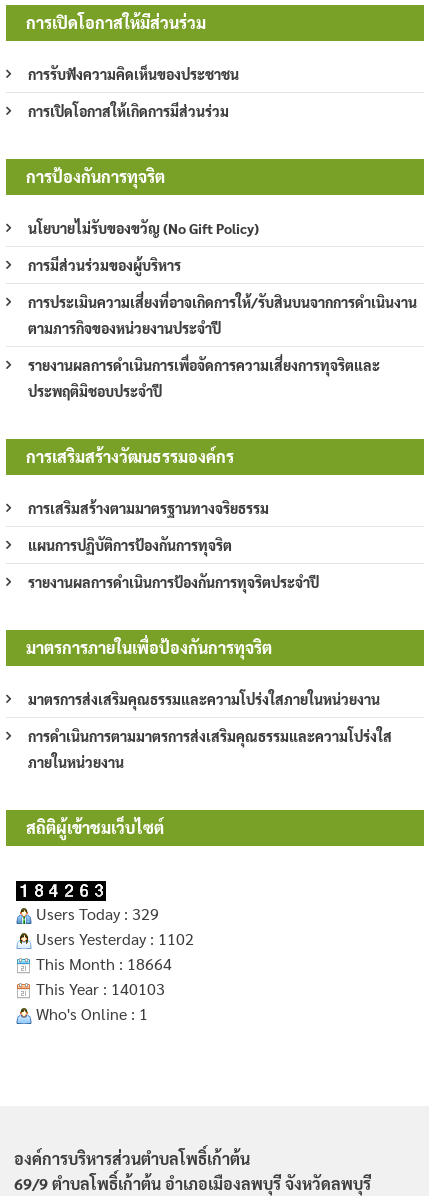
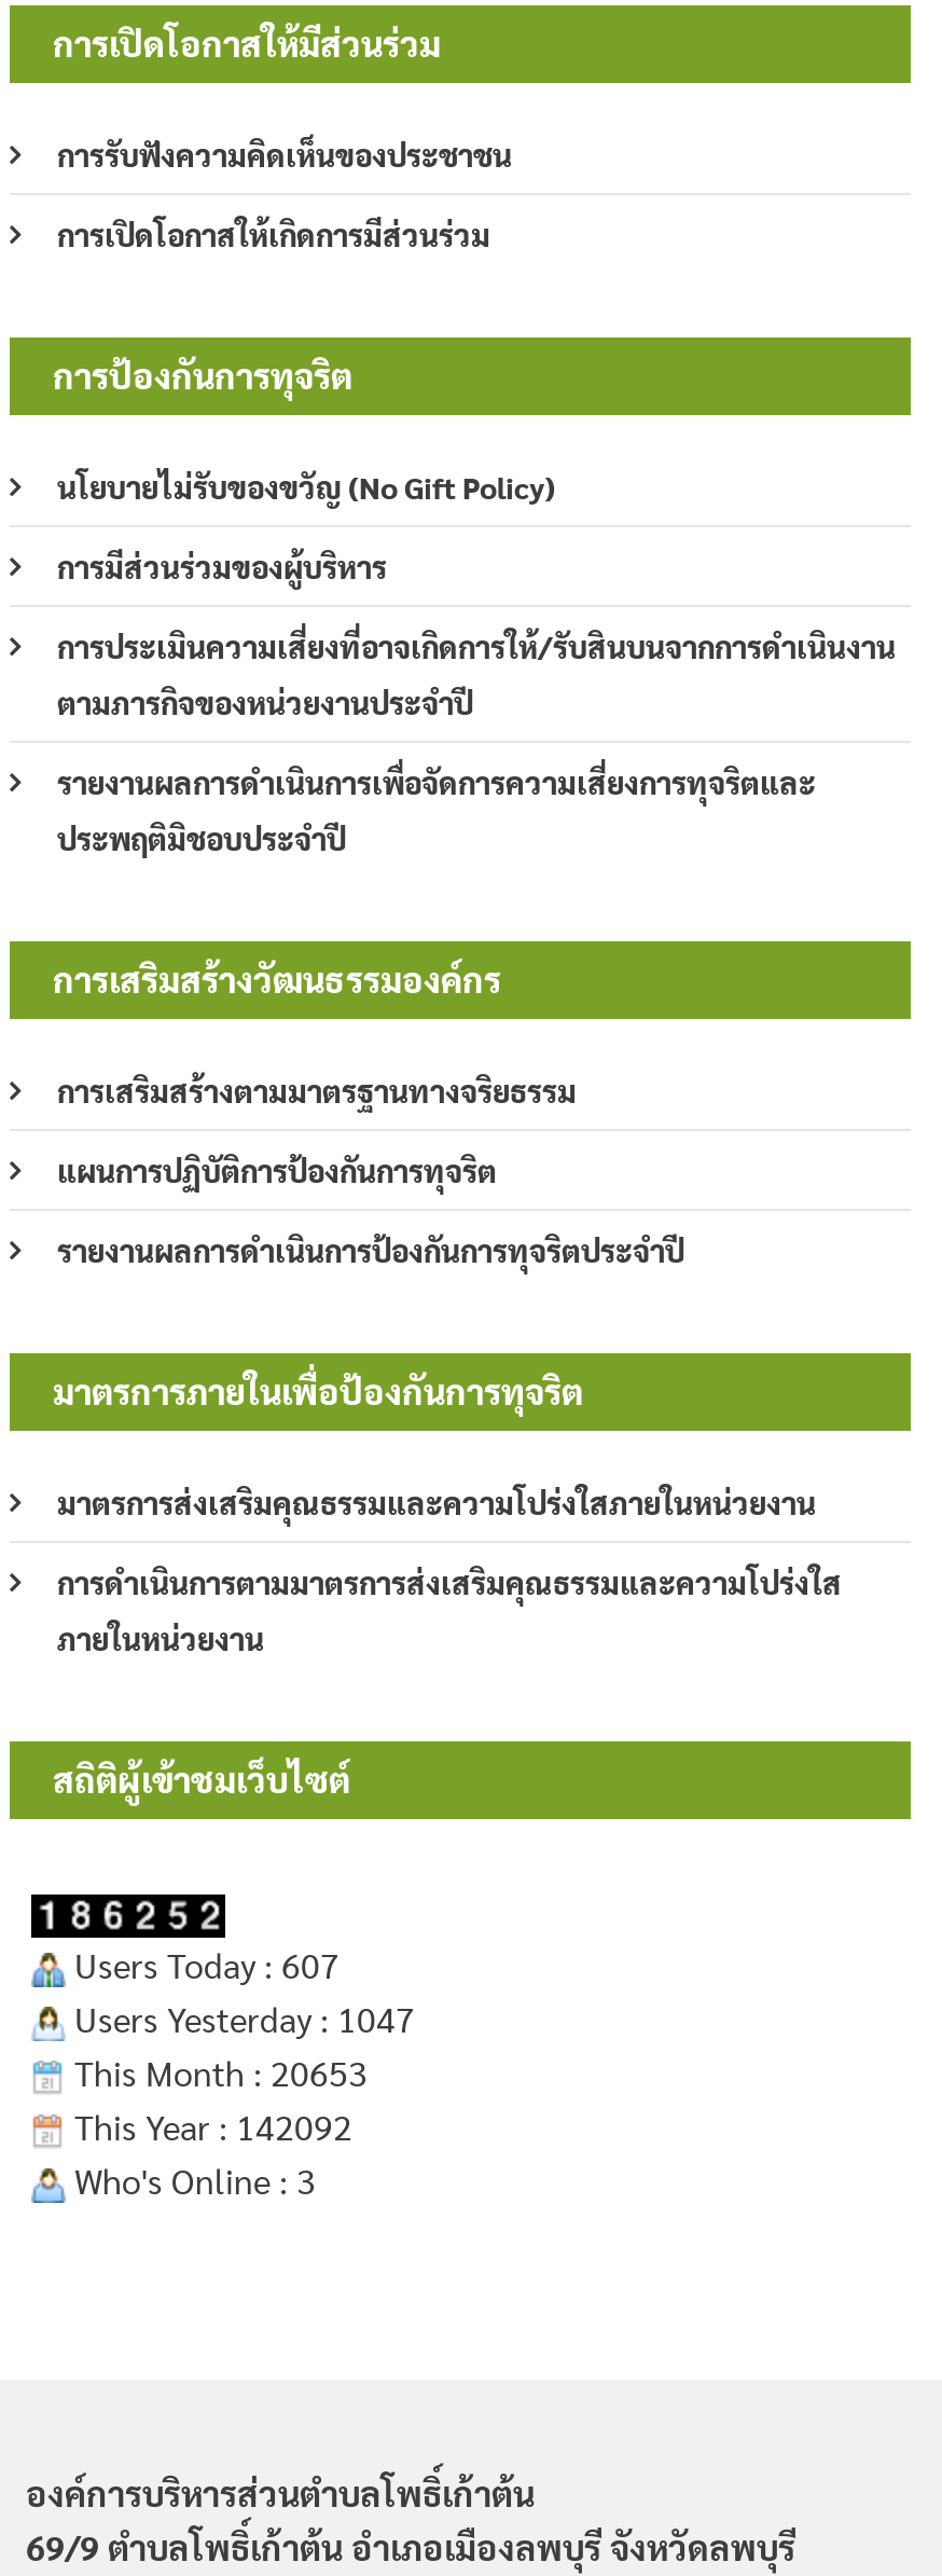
[32,903,159,924] Users Today : 329 -> [66,1943,340,1989] Users Today : 607
[32,928,194,949] Users Yesterday : 1102 -> [66,1997,415,2042] Users Yesterday : 1047
[32,953,172,974] This Month : 18664 -> [66,2051,368,2096] This Month : 20653
[32,978,165,999] This Year : 140103 -> [66,2105,352,2150] This Year : 142092
[32,1003,148,1024] Who's Online : 1 -> [66,2159,316,2204] Who's Online : 3

